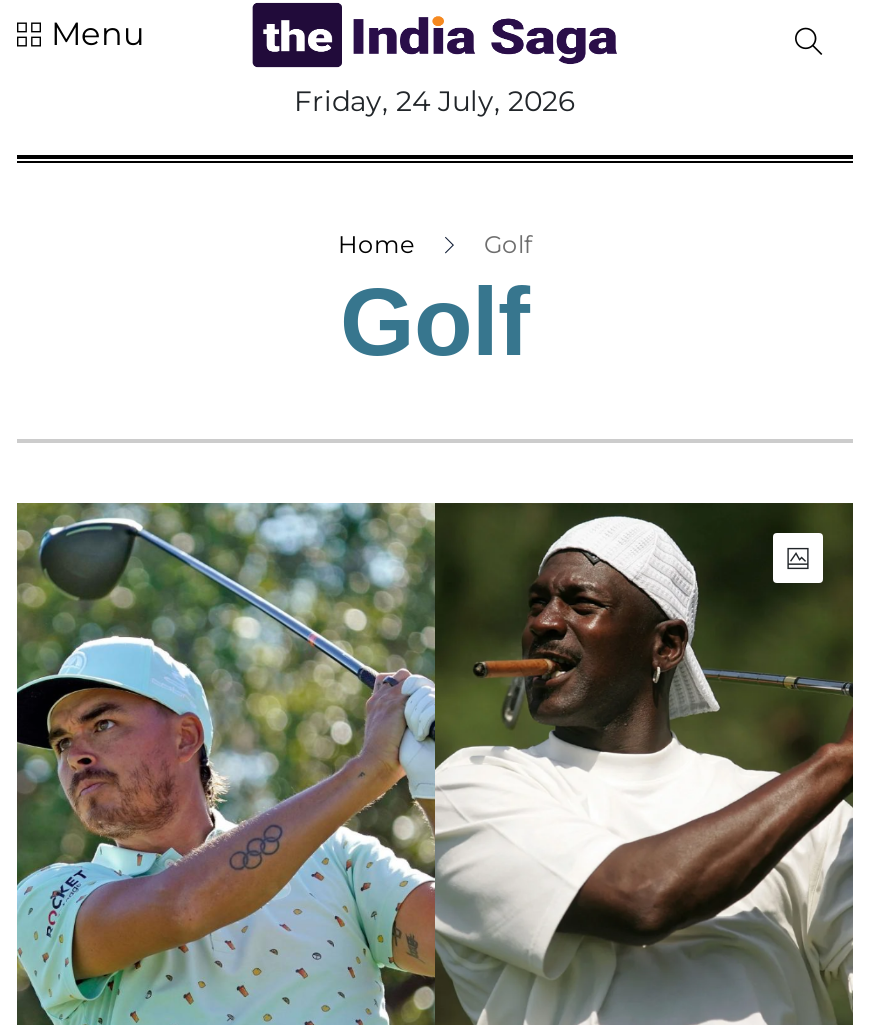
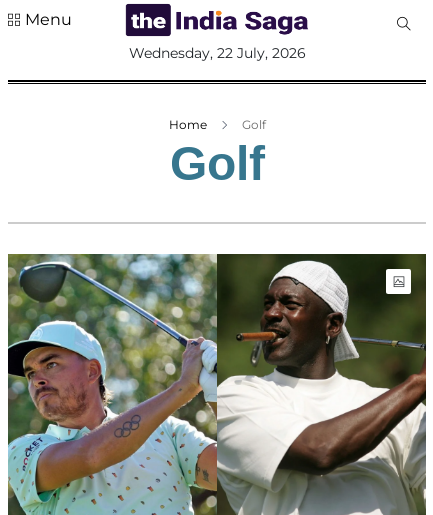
[294,82,576,118] Friday, 24 July, 2026 -> [128,44,305,62] Wednesday, 22 July, 2026

